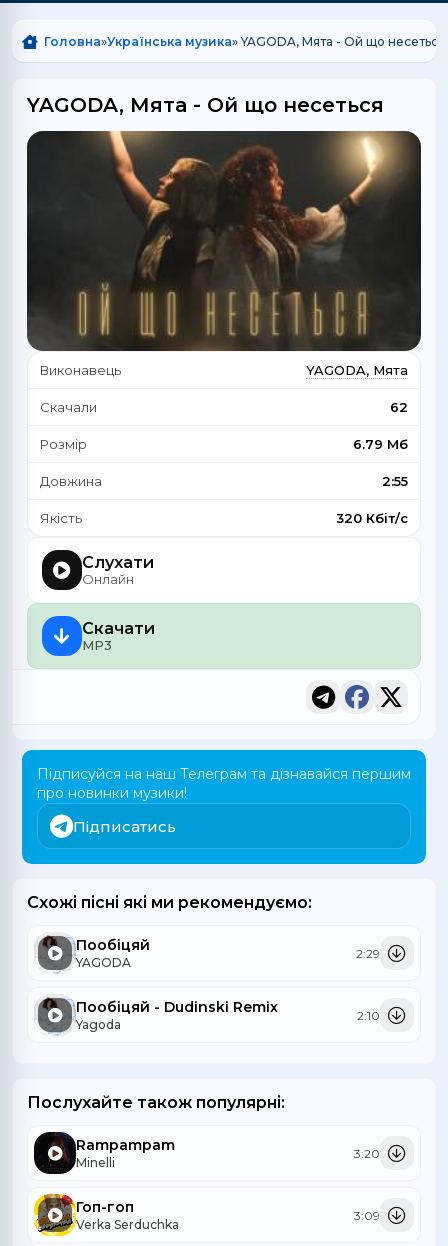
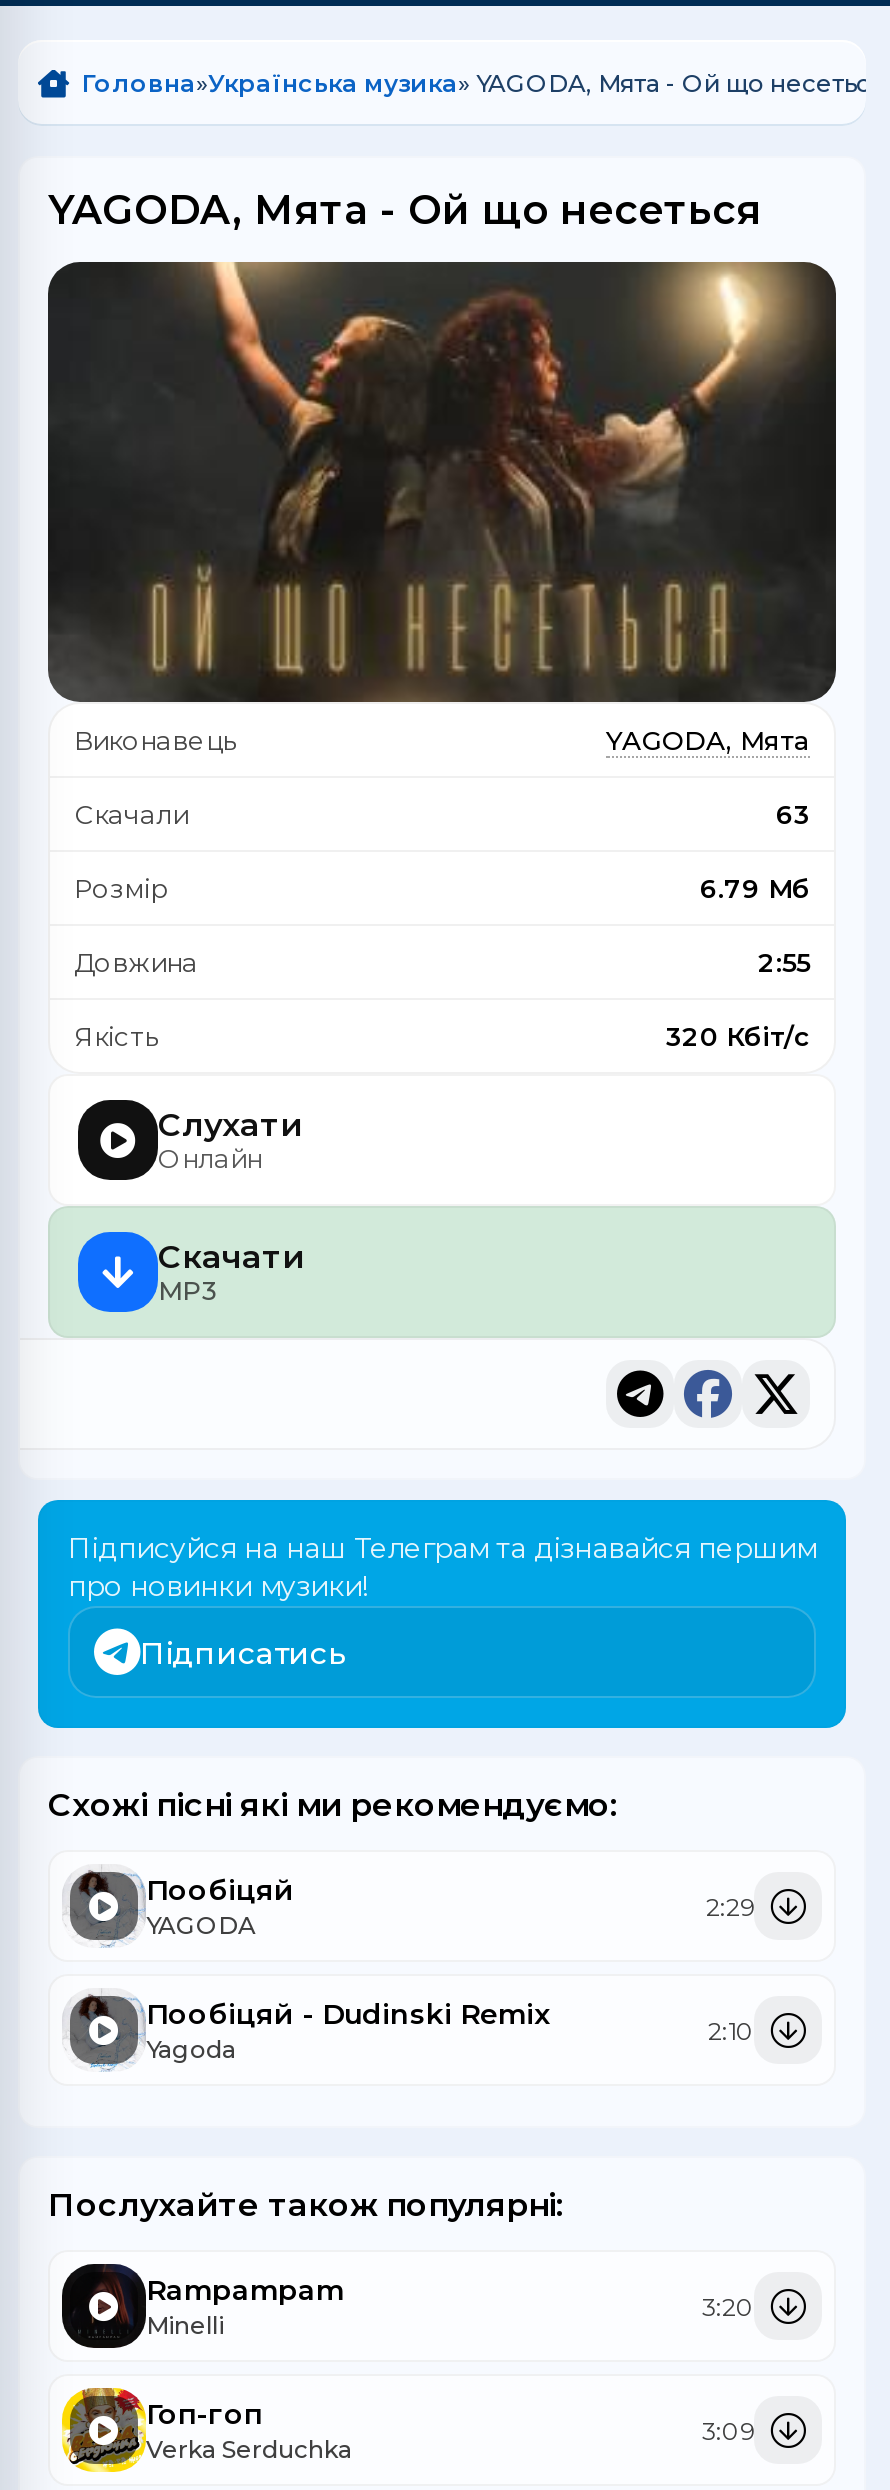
[390,399,408,415] 62 -> [776,798,810,830] 63

